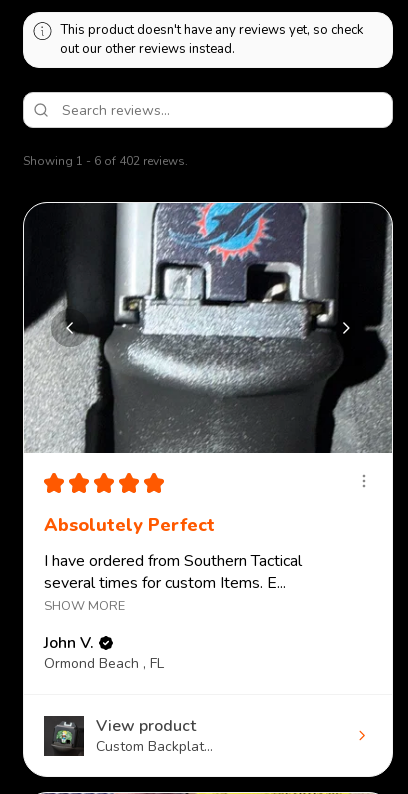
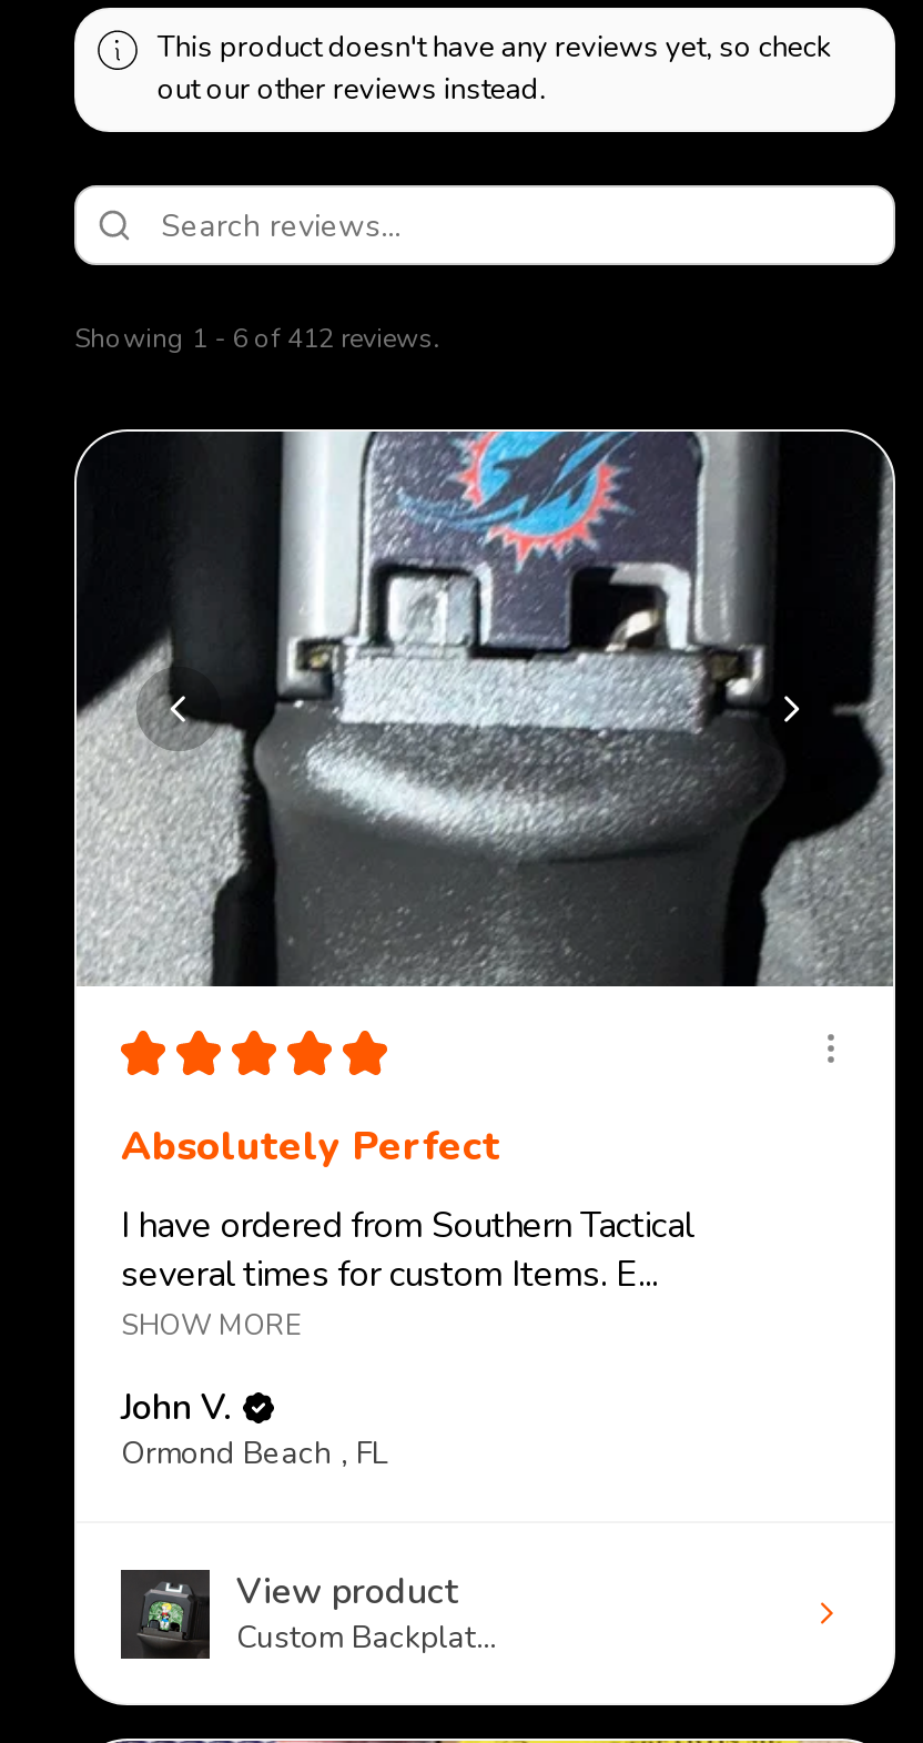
[23,153,188,169] Showing 1 - 6 of 402 reviews. -> [74,321,440,357] Showing 1 - 6 of 412 reviews.

